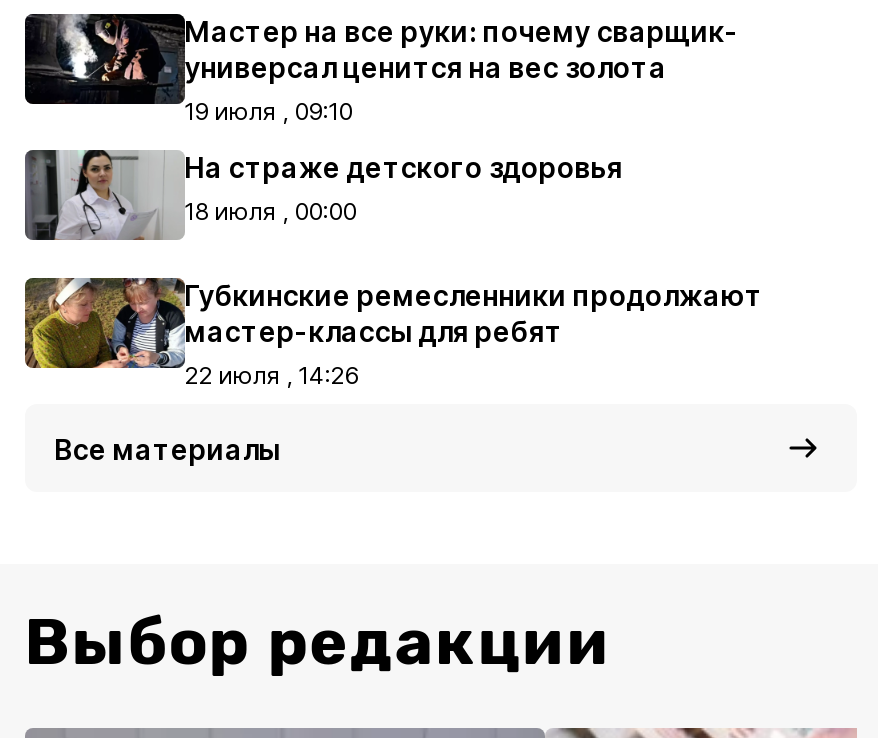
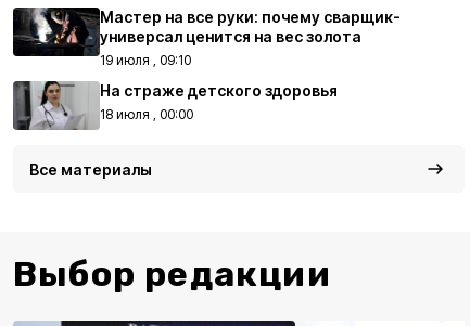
[23,276,763,390] [image] | Губкинские ремесленники продолжают | мастер-классы для ребят | 22 июля , 14:26 -> none

